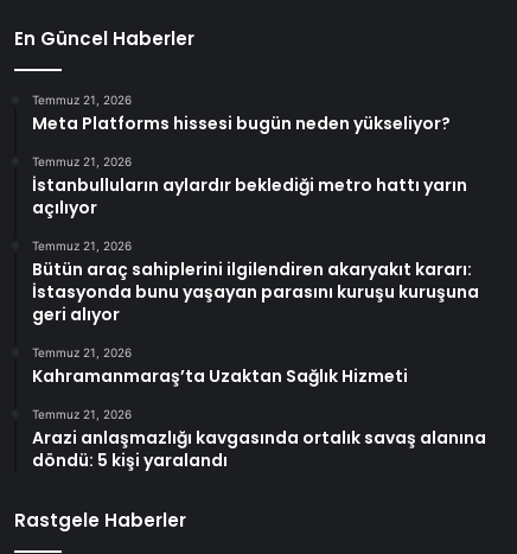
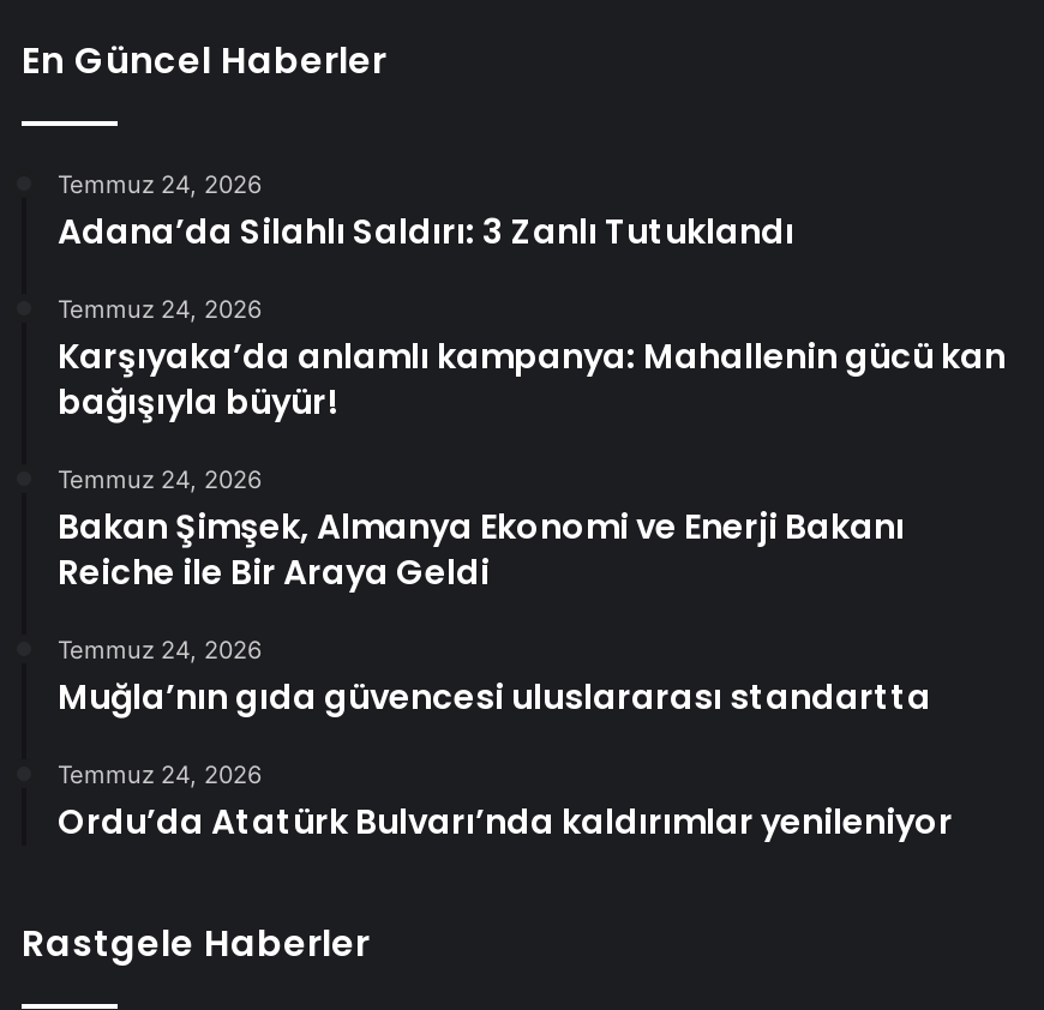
[32,92,451,135] Temmuz 21, 2026 | Meta Platforms hissesi bugün neden yükseliyor? -> [58,167,794,254] Temmuz 24, 2026 | Adana’da Silahlı Saldırı: 3 Zanlı Tutuklandı
[32,154,467,219] Temmuz 21, 2026 | İstanbulluların aylardır beklediği metro hattı yarın | açılıyor -> [58,292,1006,424] Temmuz 24, 2026 | Karşıyaka’da anlamlı kampanya: Mahallenin gücü kan | bağışıyla büyür!
[32,238,479,326] Temmuz 21, 2026 | Bütün araç sahiplerini ilgilendiren akaryakıt kararı: | İstasyonda bunu yaşayan parasını kuruşu kuruşuna | geri alıyor -> [58,463,905,594] Temmuz 24, 2026 | Bakan Şimşek, Almanya Ekonomi ve Enerji Bakanı | Reiche ile Bir Araya Geldi
[32,345,408,388] Temmuz 21, 2026 | Kahramanmaraş’ta Uzaktan Sağlık Hizmeti -> [58,633,931,719] Temmuz 24, 2026 | Muğla’nın gıda güvencesi uluslararası standartta
[32,407,486,472] Temmuz 21, 2026 | Arazi anlaşmazlığı kavgasında ortalık savaş alanına | döndü: 5 kişi yaralandı -> [58,758,953,844] Temmuz 24, 2026 | Ordu’da Atatürk Bulvarı’nda kaldırımlar yenileniyor

